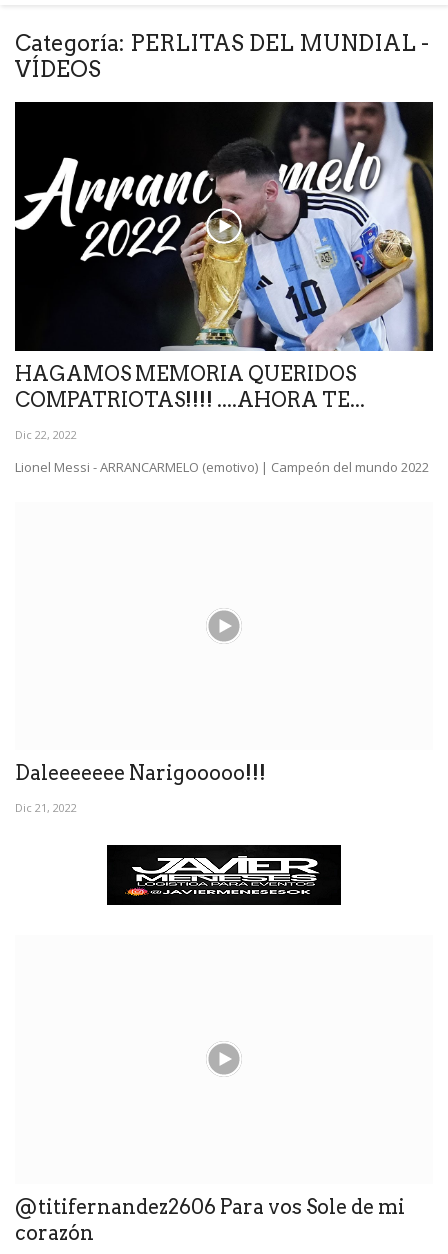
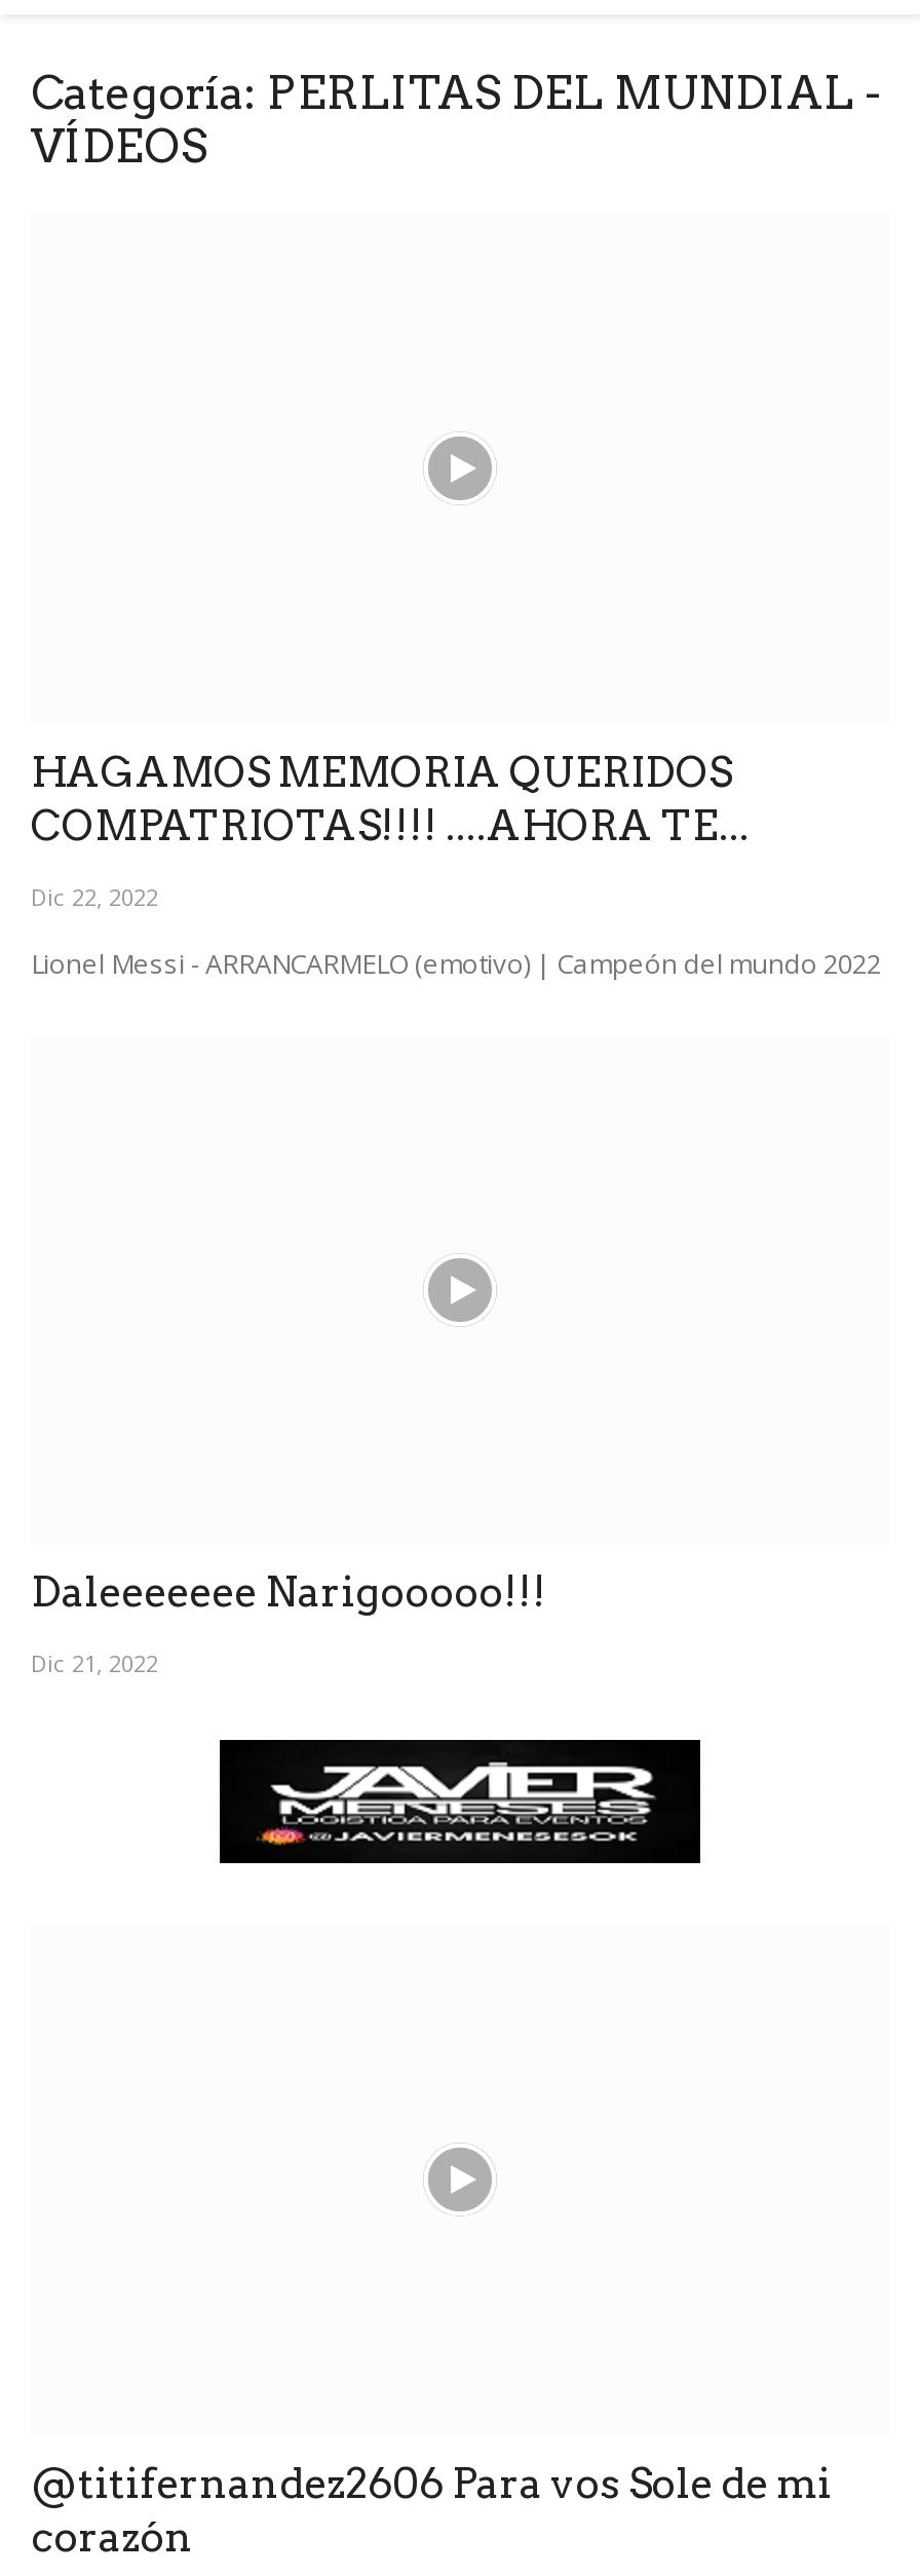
[14,101,434,352] [image] -> none

